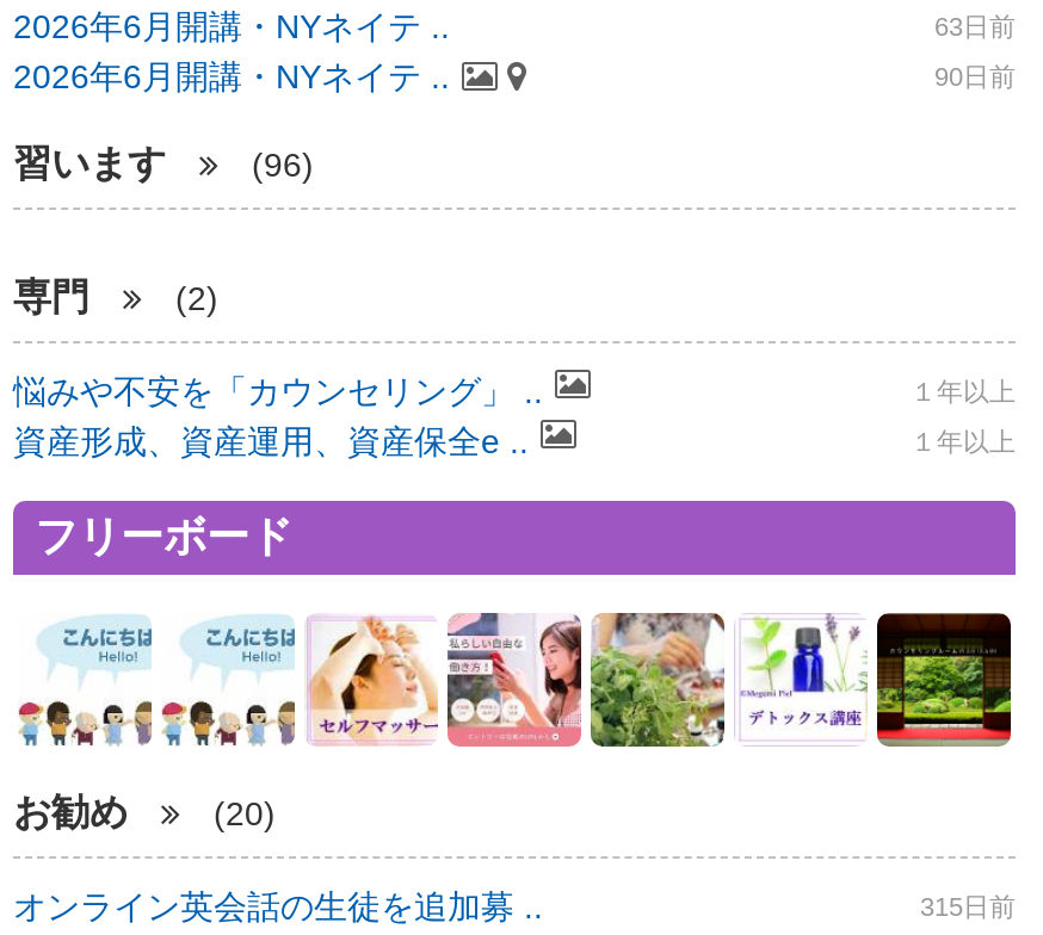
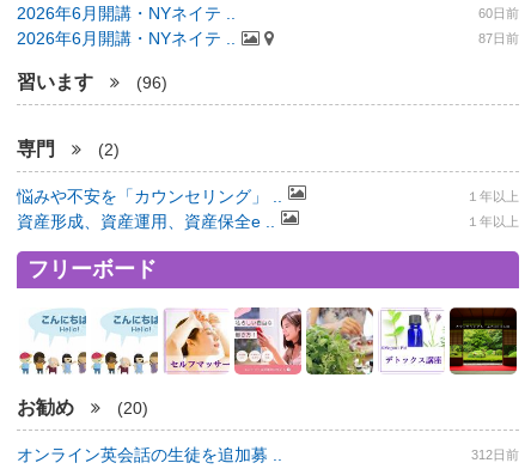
[934,11,1016,40] 63日前 -> [478,6,519,20] 60日前
[934,62,1016,90] 90日前 -> [478,31,519,45] 87日前
[920,892,1016,920] 315日前 -> [471,447,519,462] 312日前

